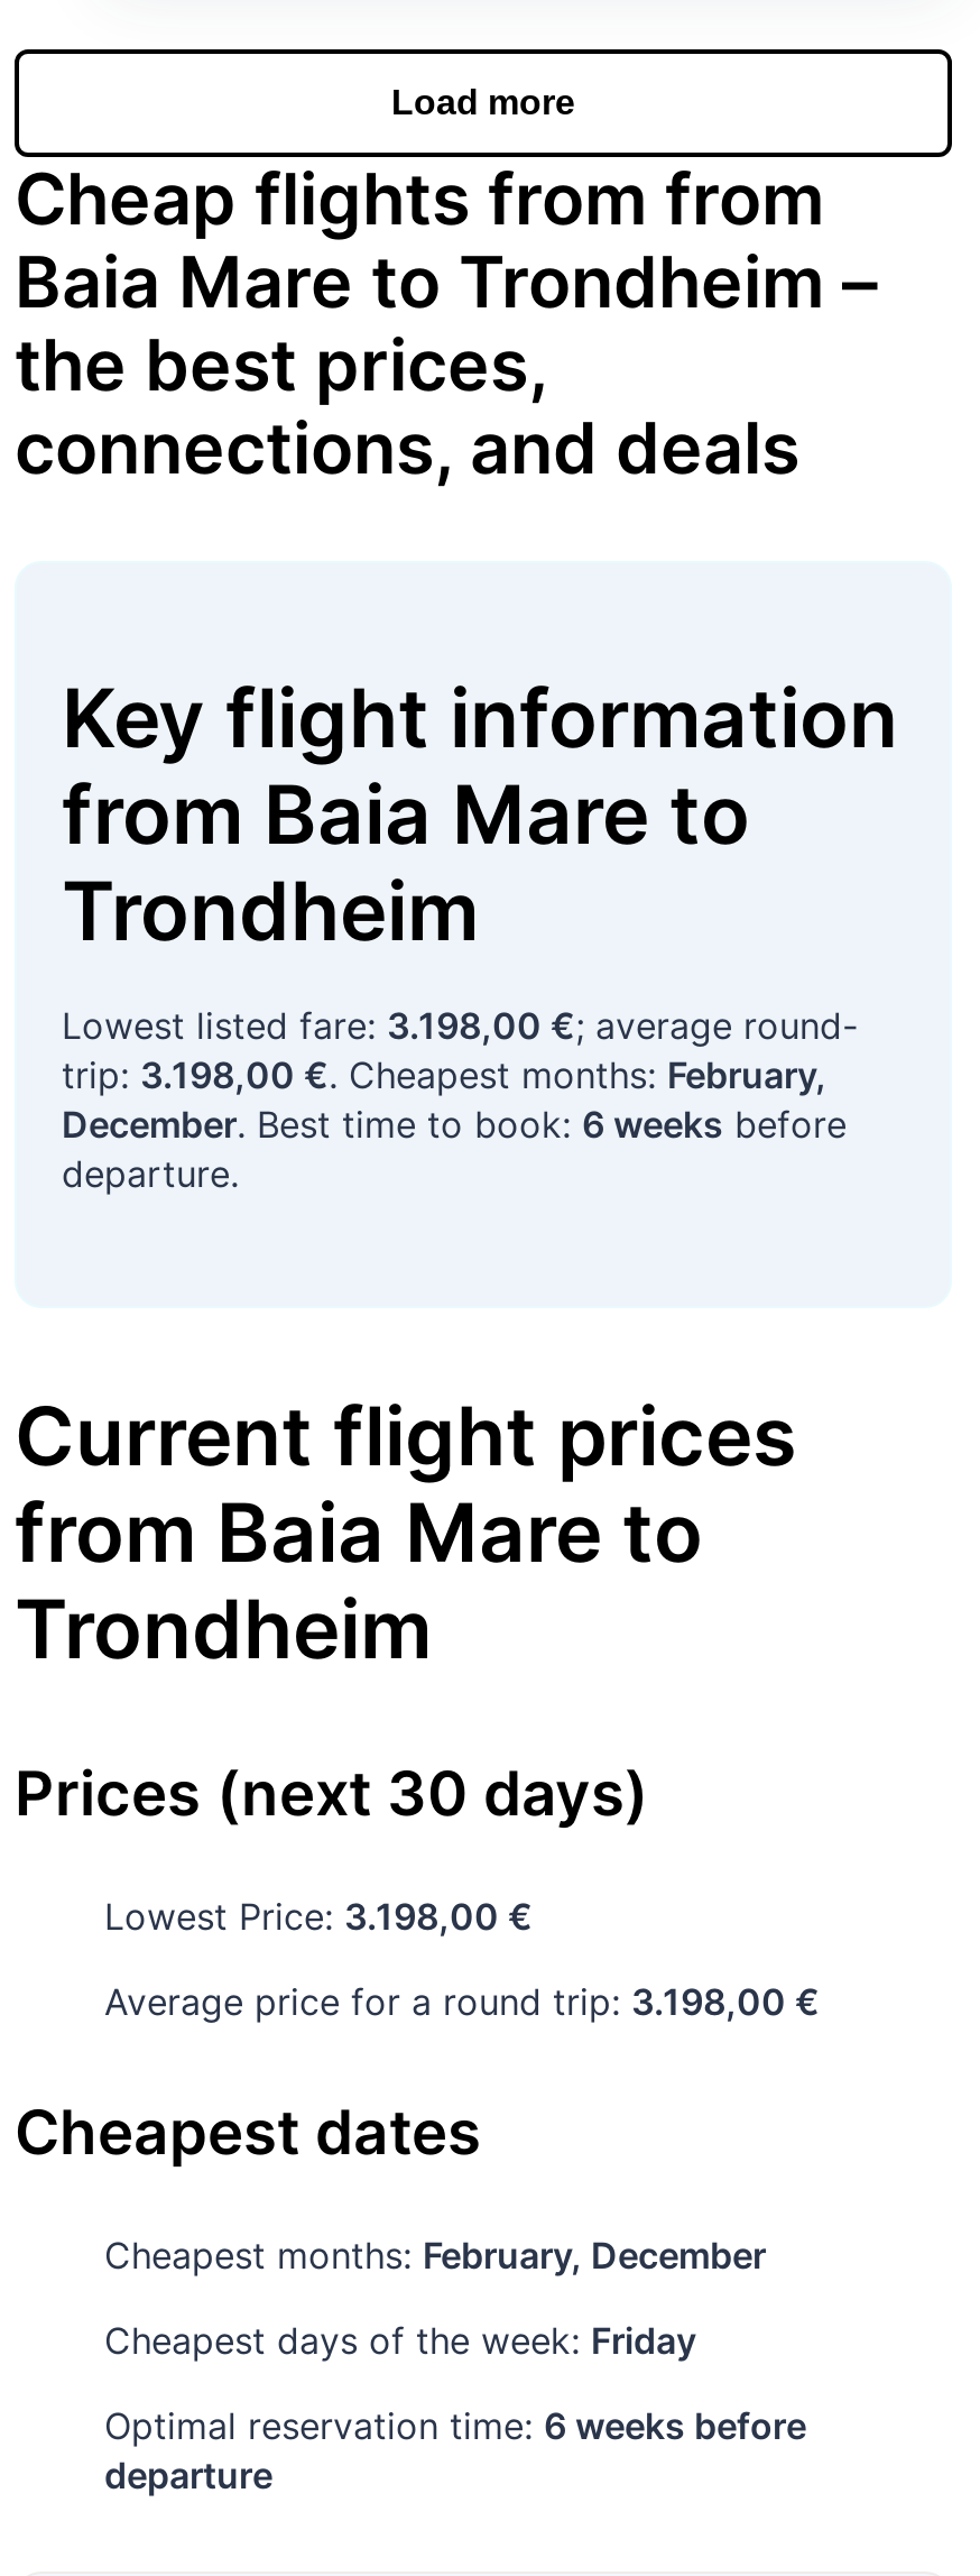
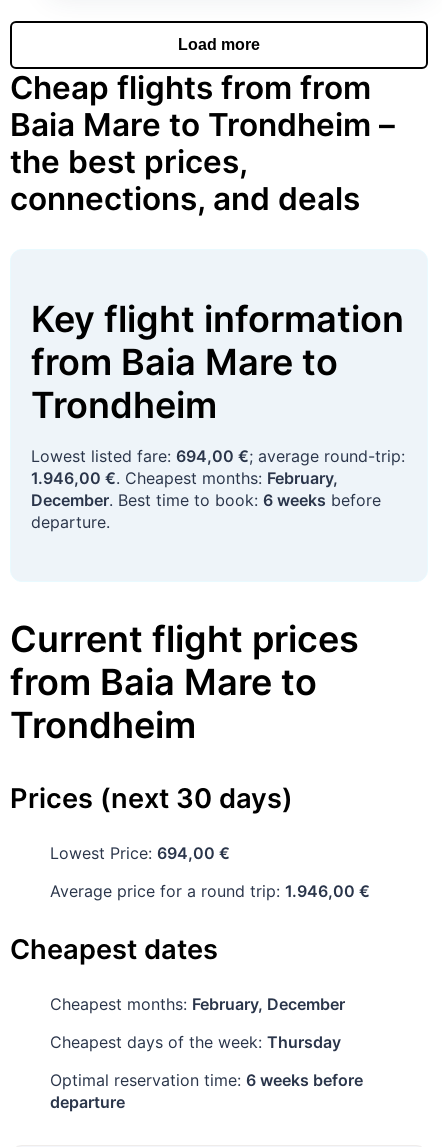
[62,1003,858,1097] Lowest listed fare: 3.198,00 €; average round- | trip: 3.198,00 €. Cheapest months: February, -> [31,446,405,488] Lowest listed fare: 694,00 €; average round-trip: | 1.946,00 €. Cheapest months: February,
[104,1894,533,1939] Lowest Price: 3.198,00 € -> [50,843,230,863] Lowest Price: 694,00 €
[104,1979,820,2024] Average price for a round trip: 3.198,00 € -> [50,881,370,901] Average price for a round trip: 1.946,00 €
[104,2319,696,2364] Cheapest days of the week: Friday -> [50,1032,341,1052] Cheapest days of the week: Thursday

